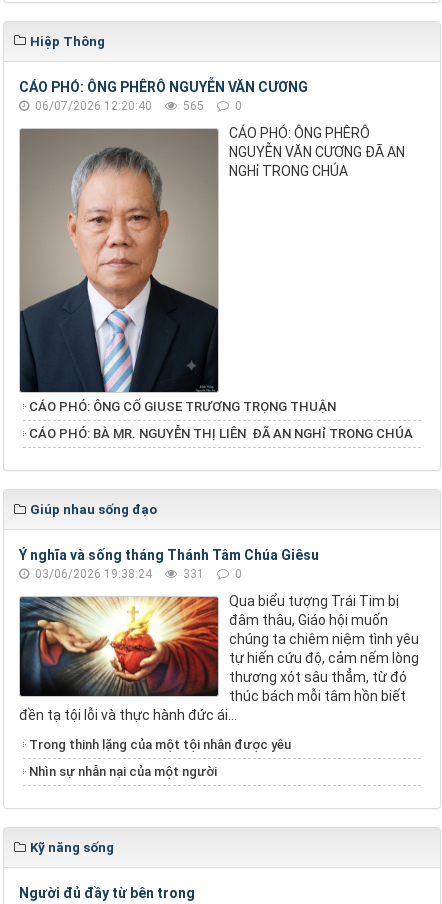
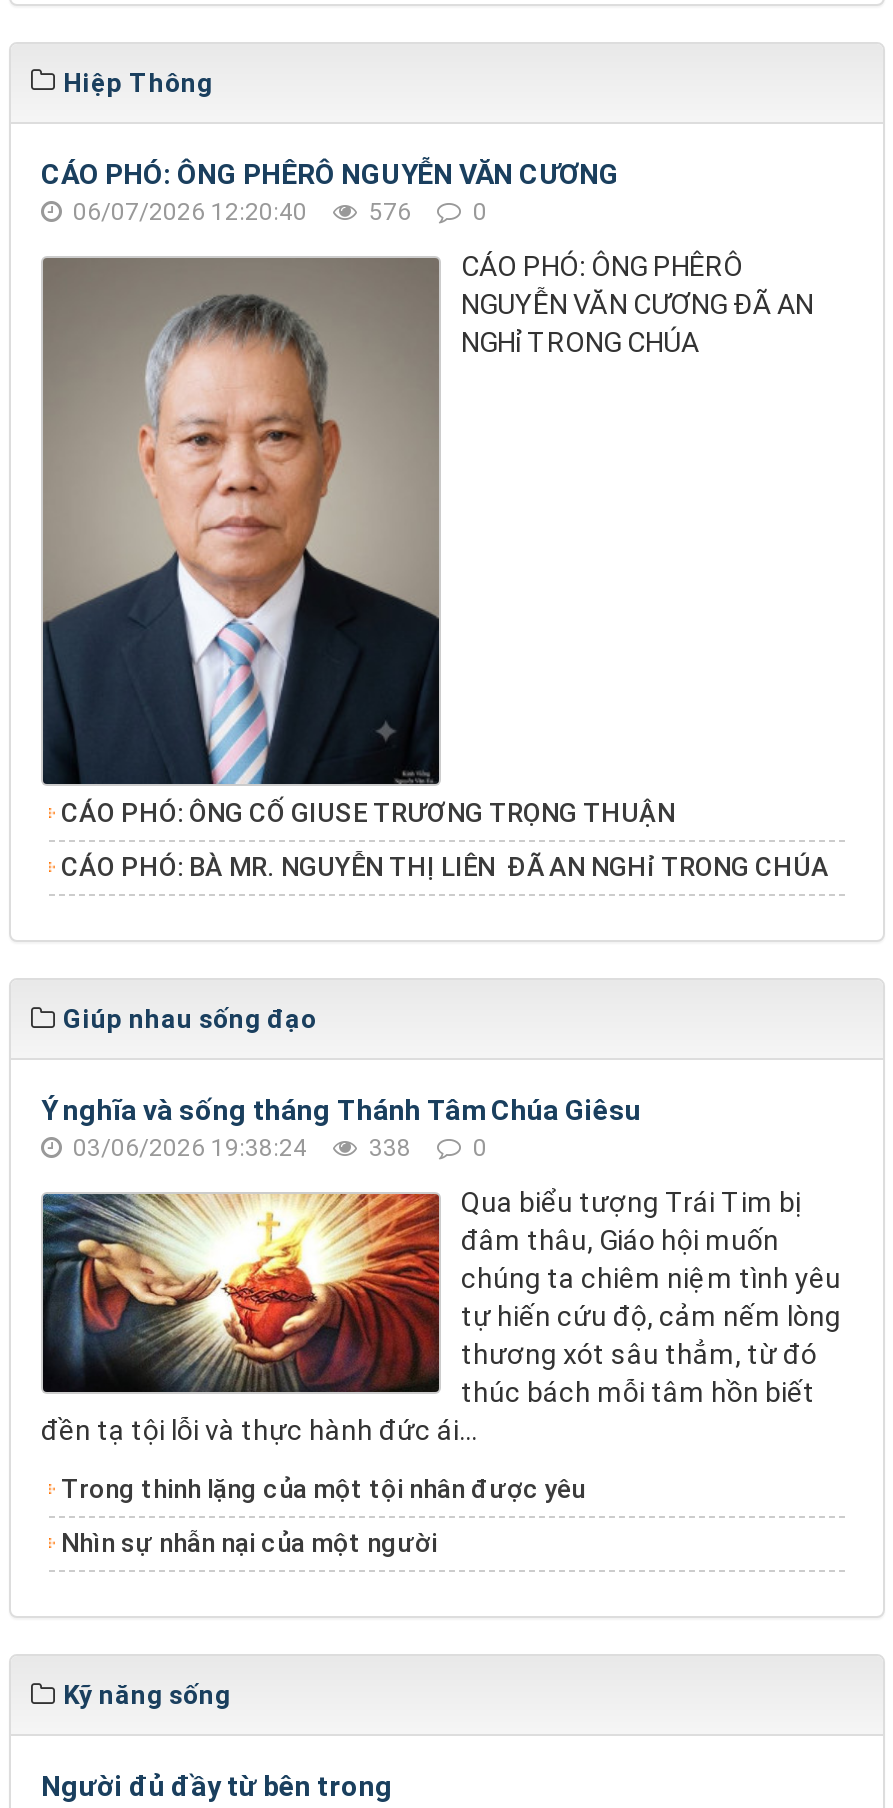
[32,99,242,113] 06/07/2026 12:20:40 565 0 -> [67,197,487,225] 06/07/2026 12:20:40 576 0
[32,567,242,581] 03/06/2026 19:38:24 331 0 -> [67,1134,487,1162] 03/06/2026 19:38:24 338 0

